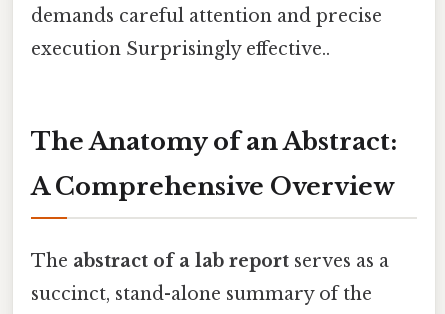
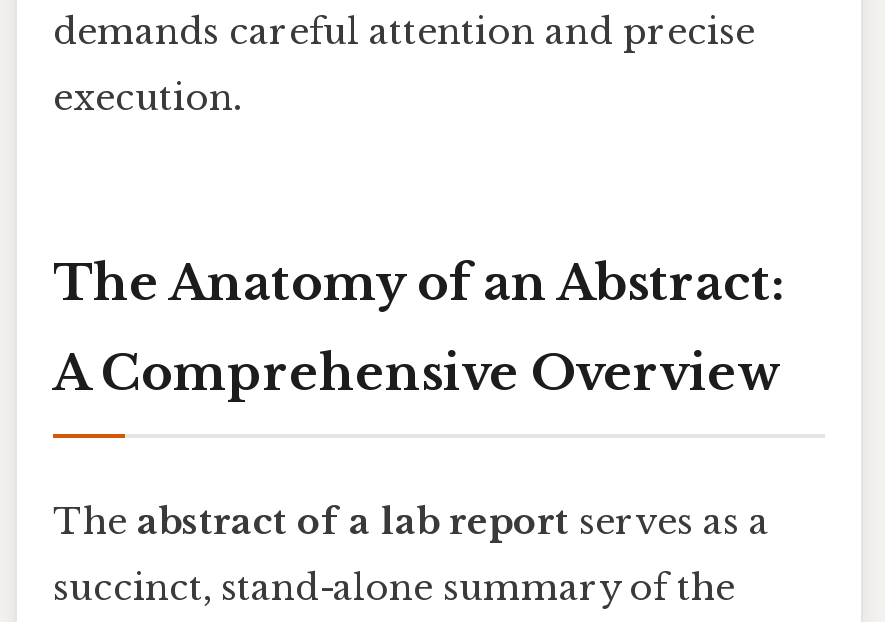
[31,38,330,60] execution Surprisingly effective.. -> [53,76,241,120] execution.

